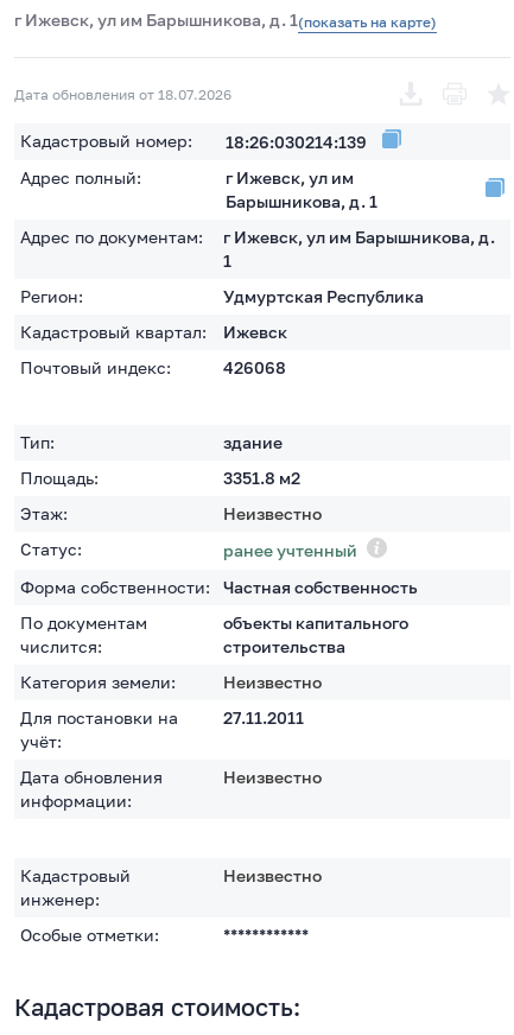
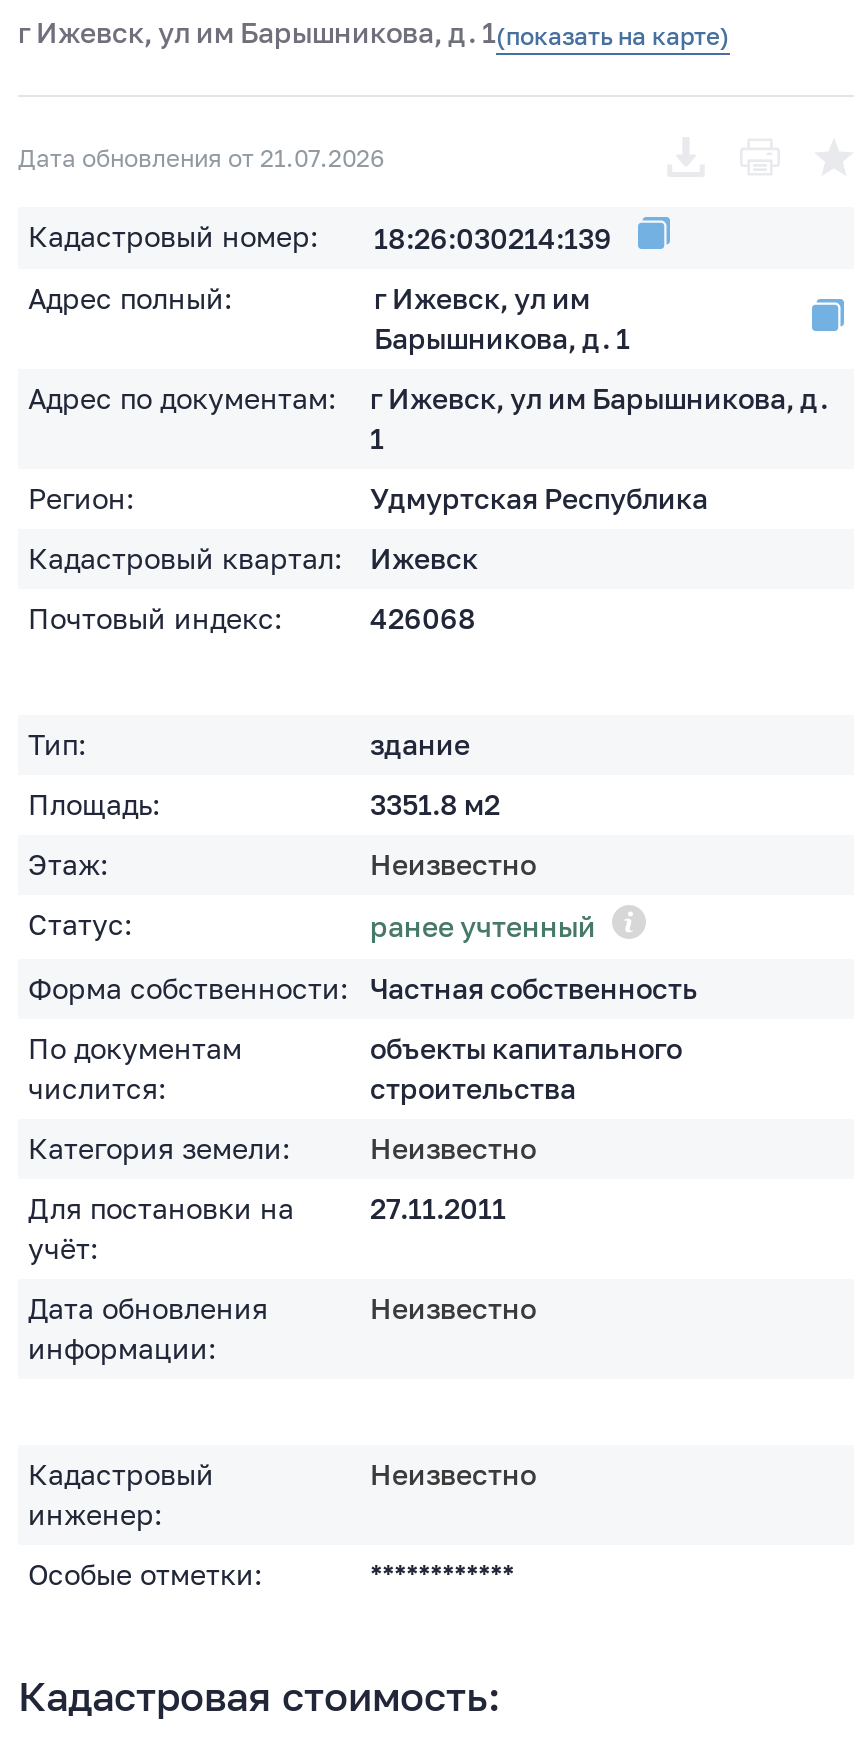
[14,85,231,103] Дата обновления от 18.07.2026 -> [18,142,384,172] Дата обновления от 21.07.2026

